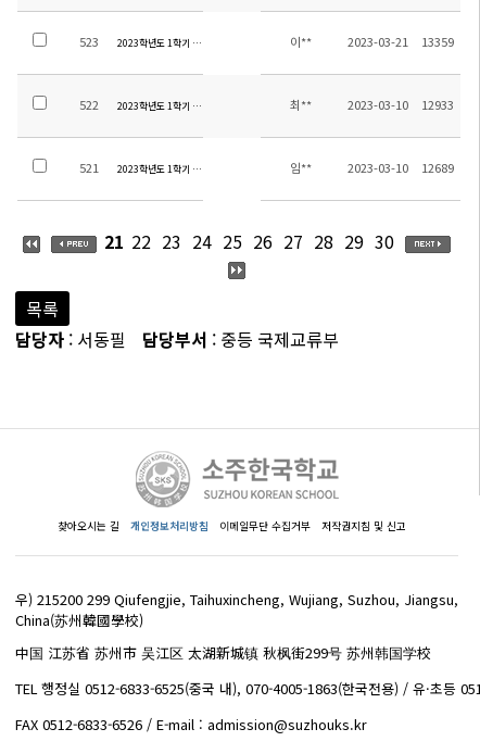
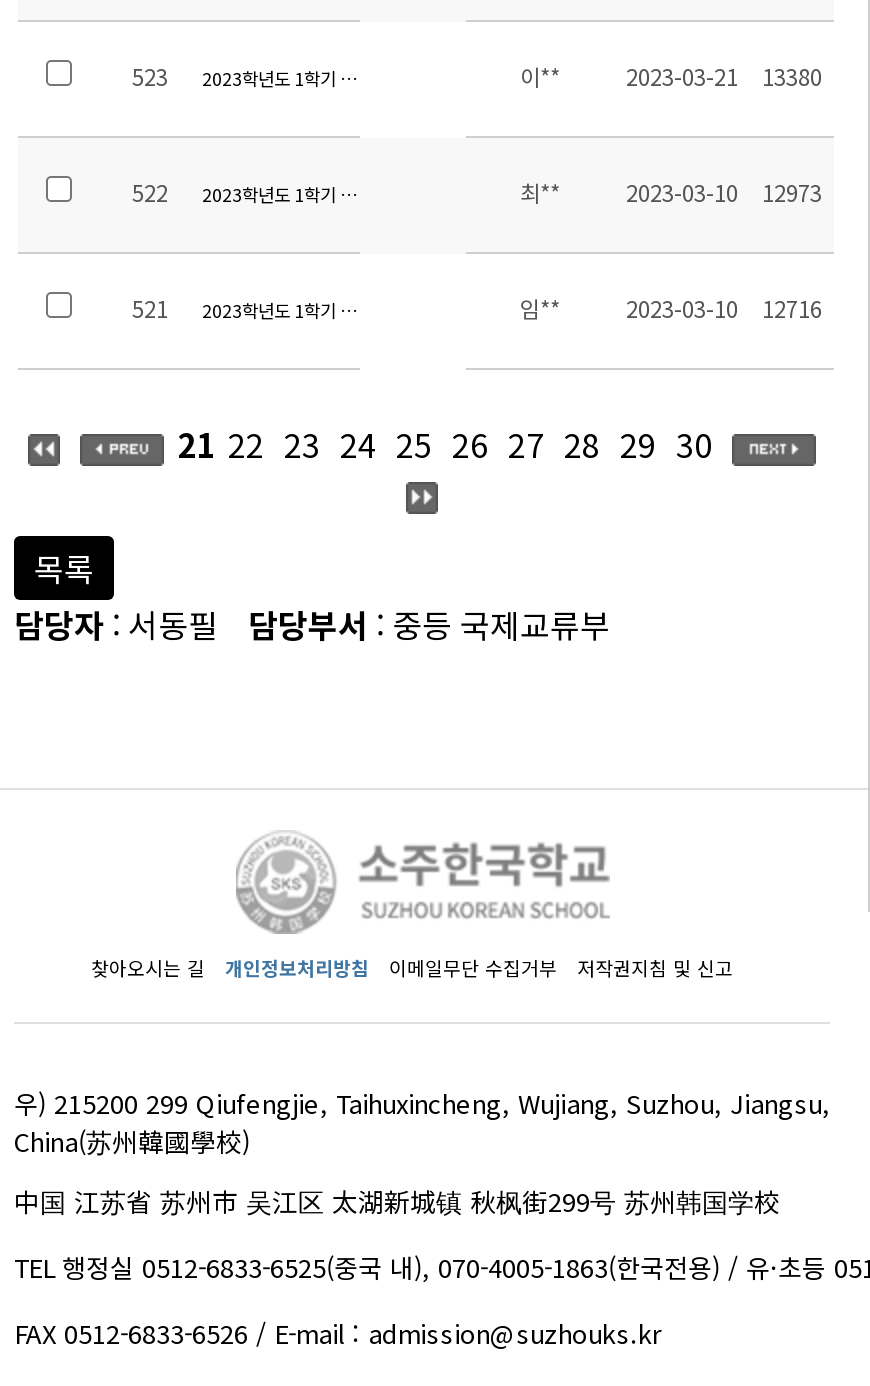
[421,33,454,50] 13359 -> [762,60,822,92] 13380
[421,96,454,113] 12933 -> [762,176,822,208] 12973
[421,159,454,176] 12689 -> [762,292,822,324] 12716

